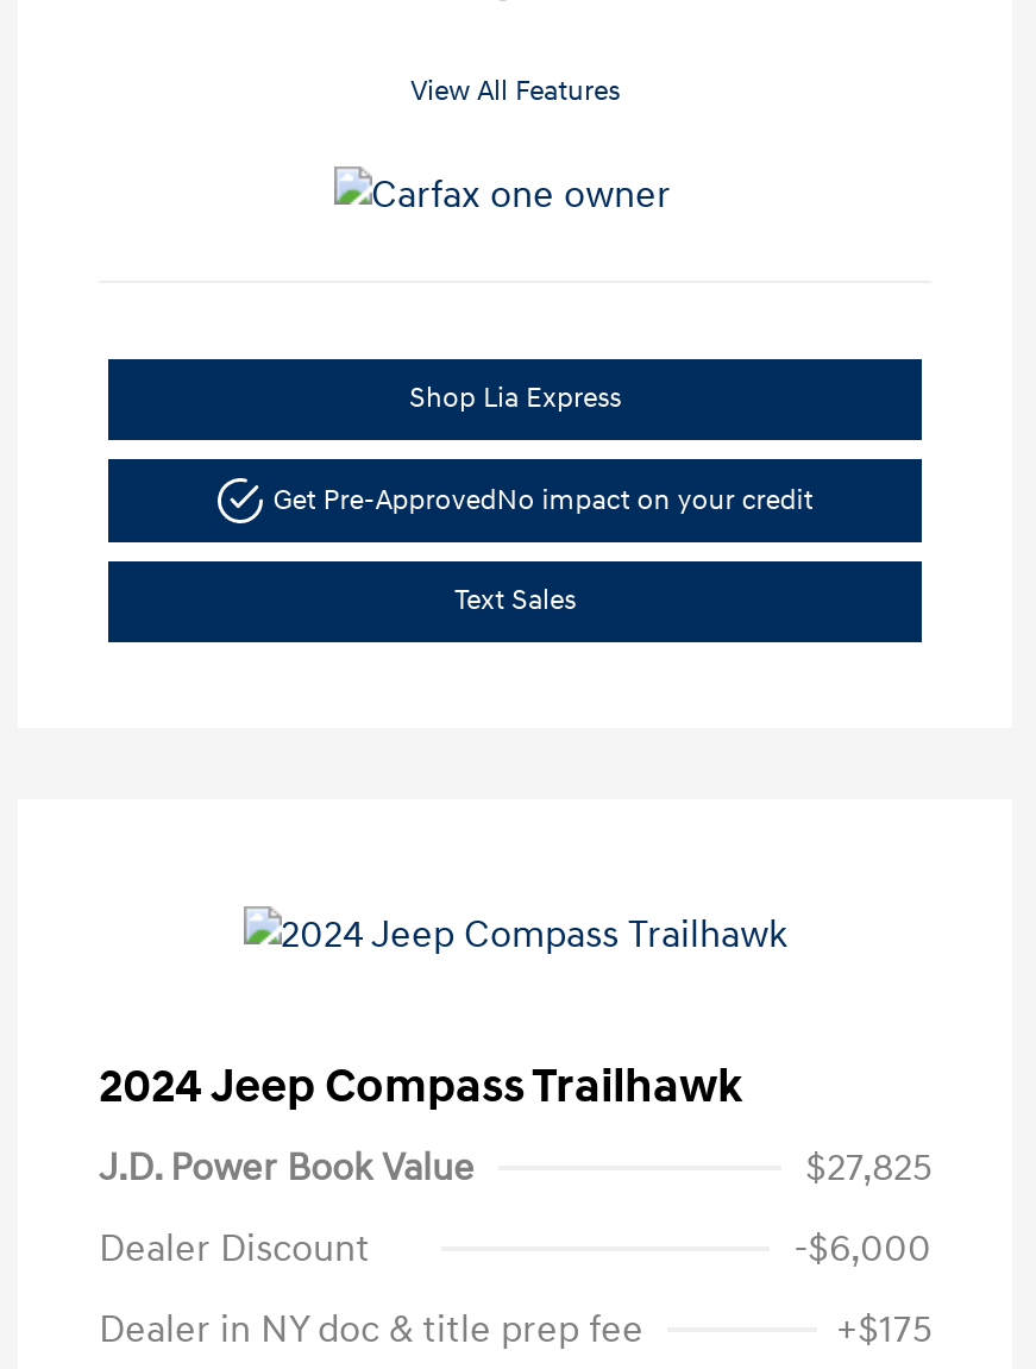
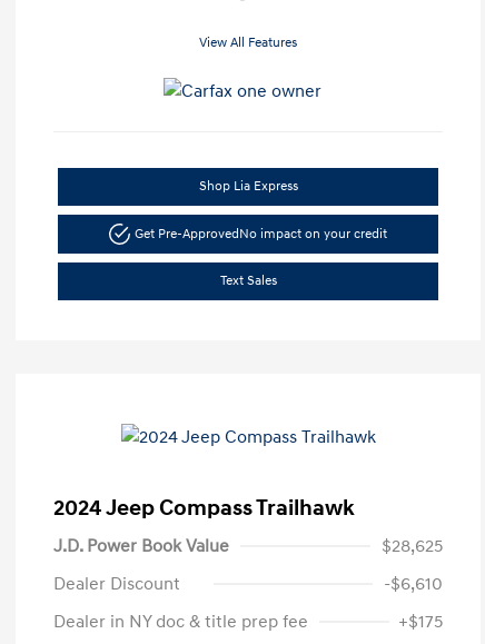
[805,1145,931,1193] $27,825 -> [382,535,443,558] $28,625
[793,1226,931,1274] -$6,000 -> [384,573,443,596] -$6,610

